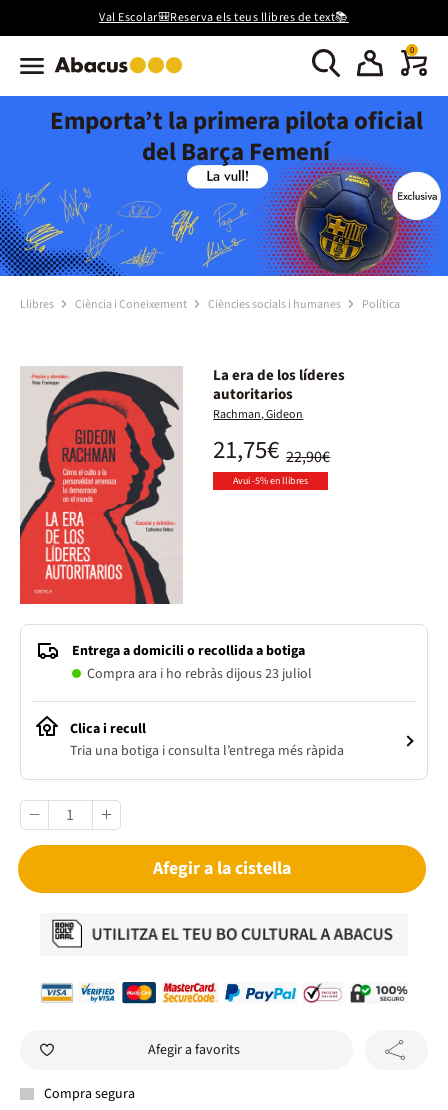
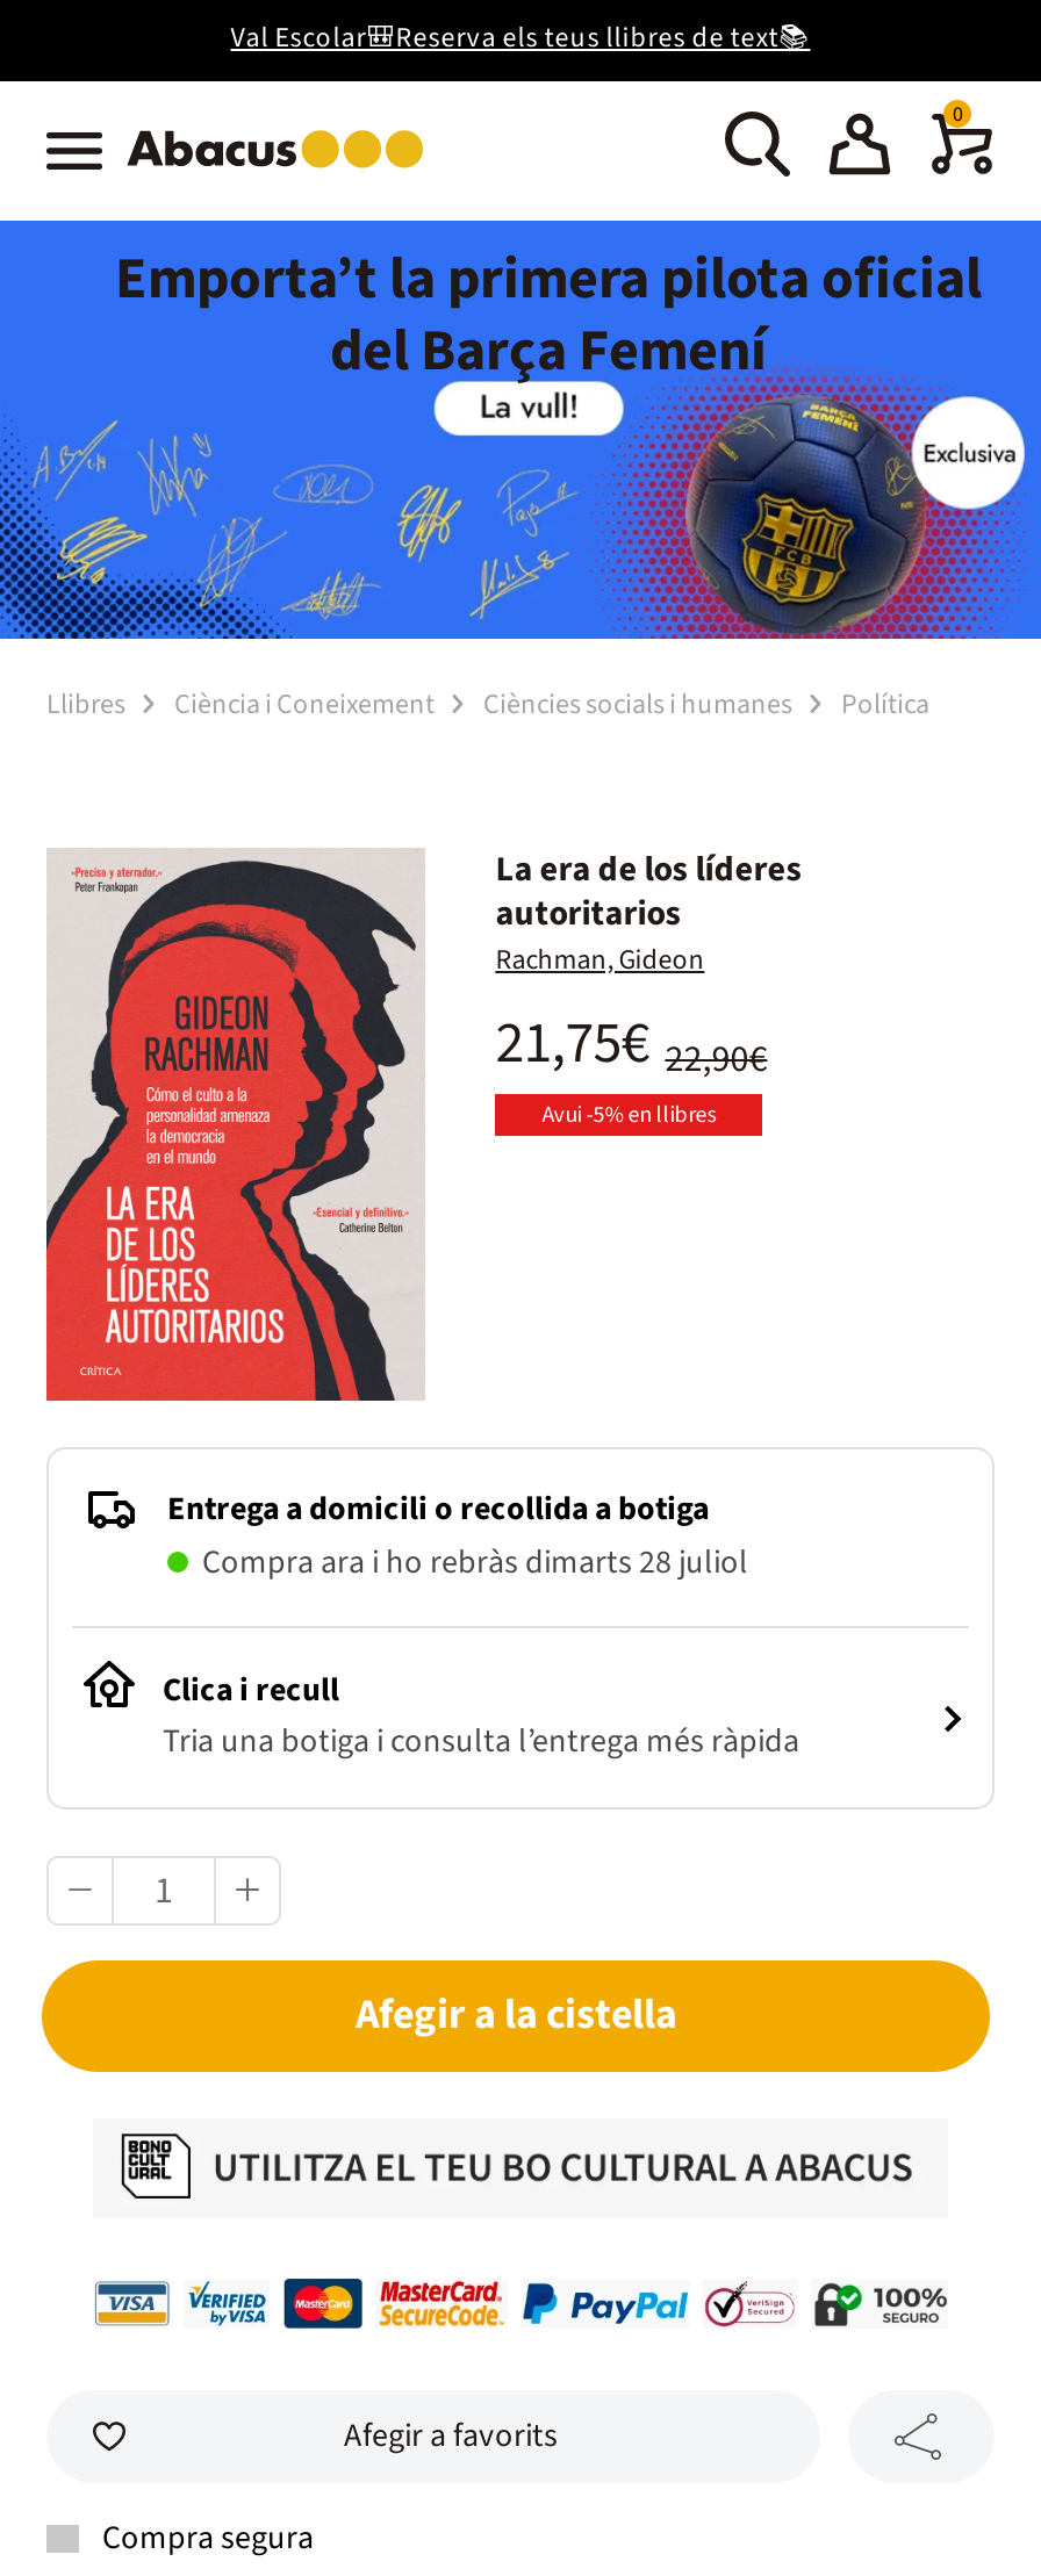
[87,664,312,684] Compra ara i ho rebràs dijous 23 juliol -> [202,1541,748,1587] Compra ara i ho rebràs dimarts 28 juliol

